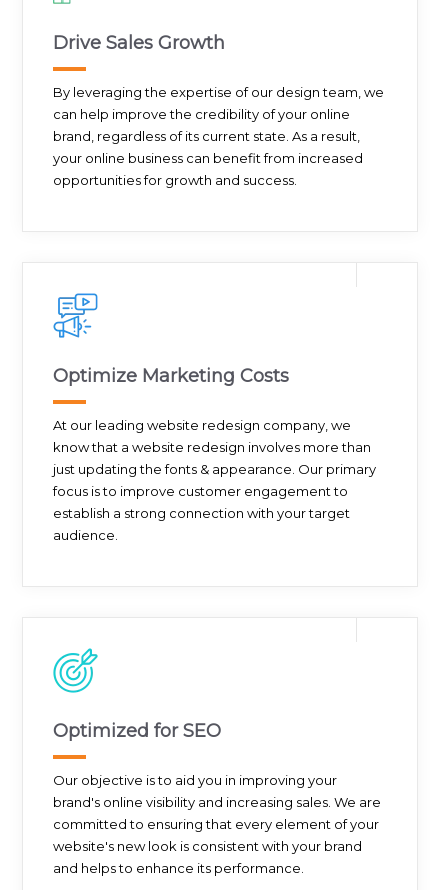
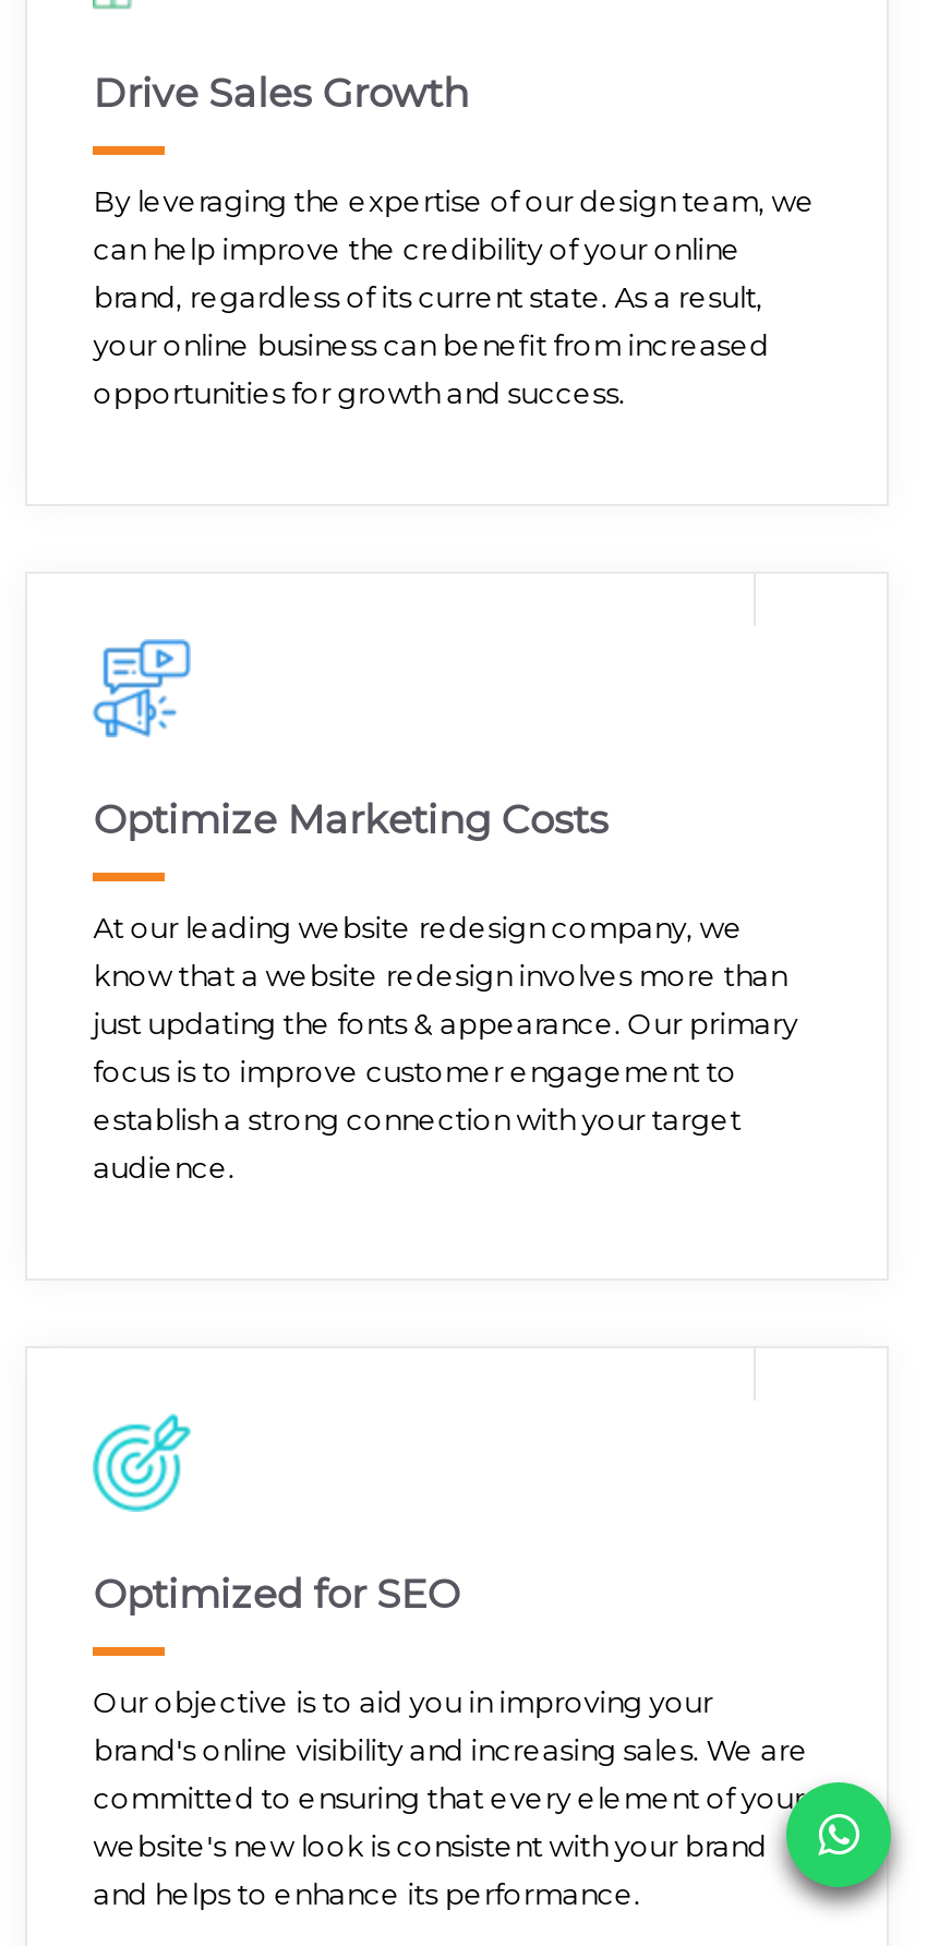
none -> [775,1778,904,1913] [image]

